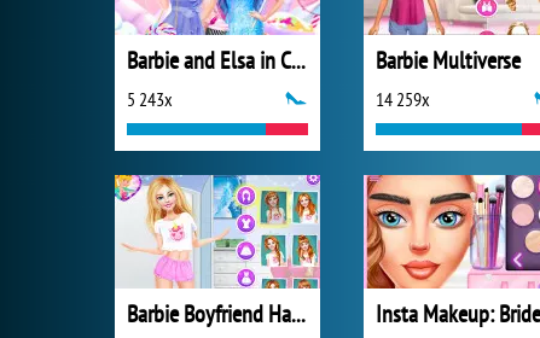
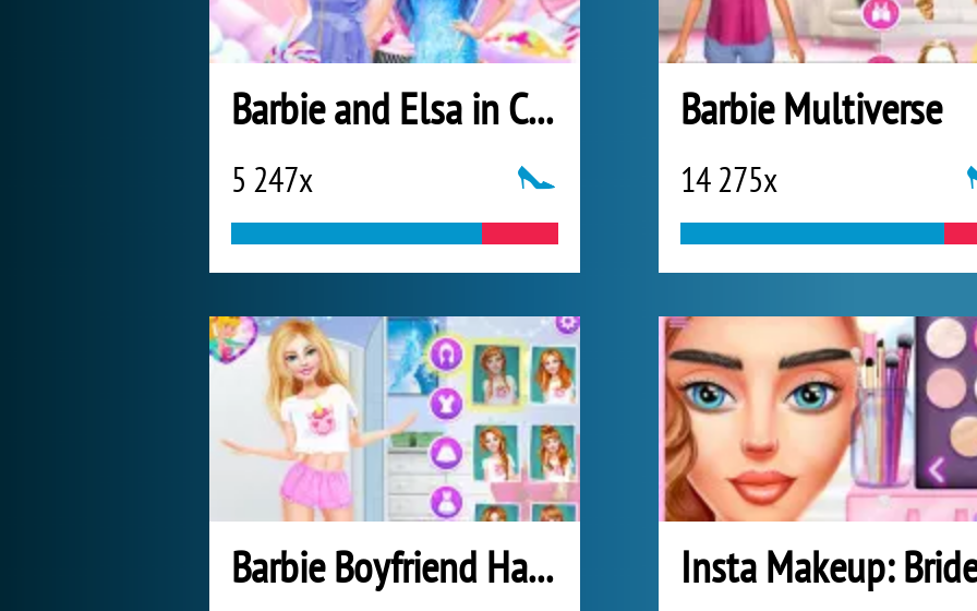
[127,87,173,111] 5 243x -> [231,157,314,201] 5 247x
[376,87,430,111] 14 259x -> [680,157,779,201] 14 275x

